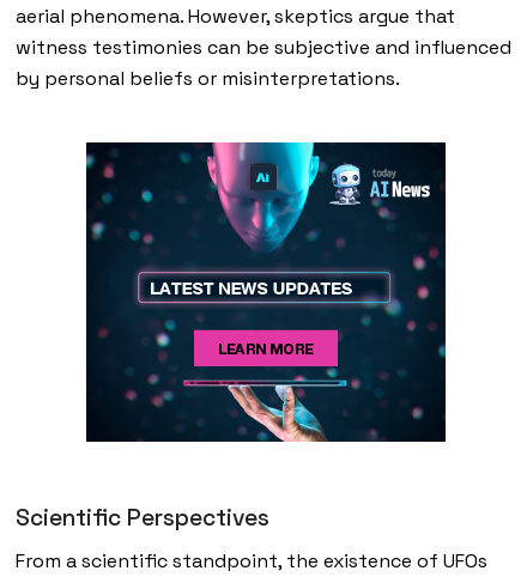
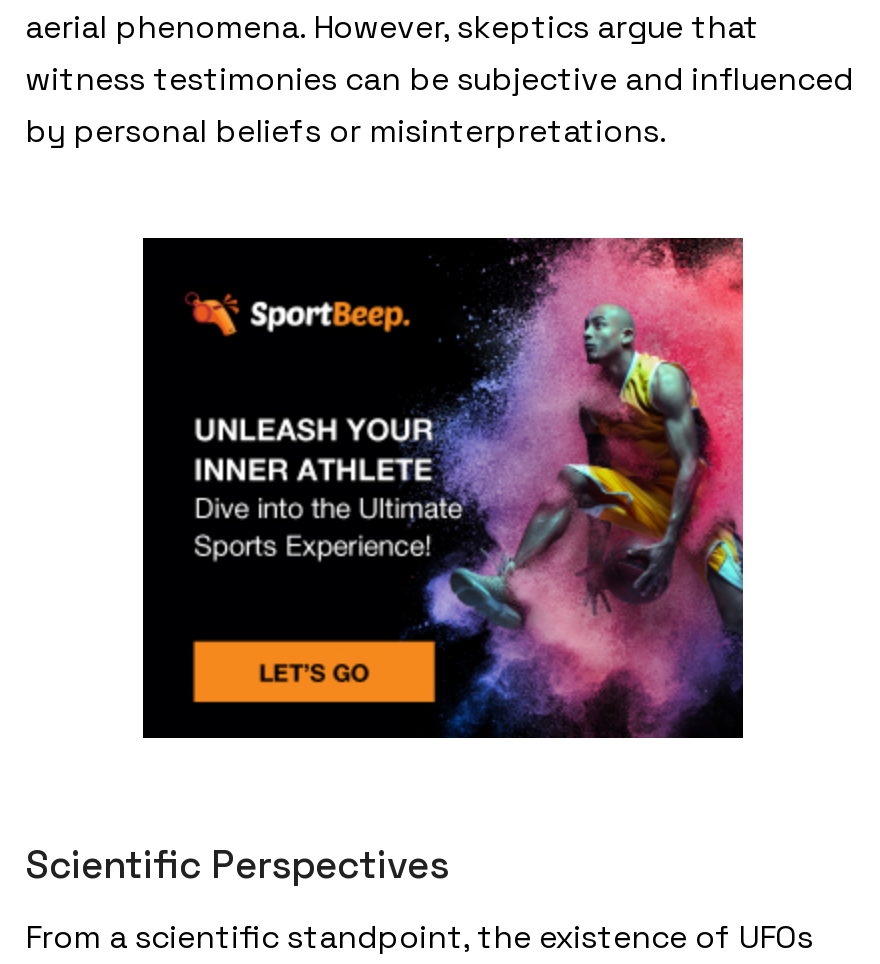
[85,141,447,443] [image] -> [141,236,745,740] [image]

